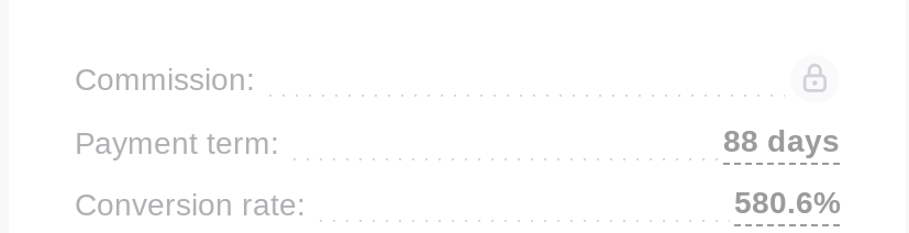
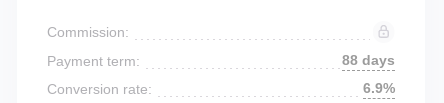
[734,185,840,220] 580.6% -> [363,80,395,96] 6.9%

